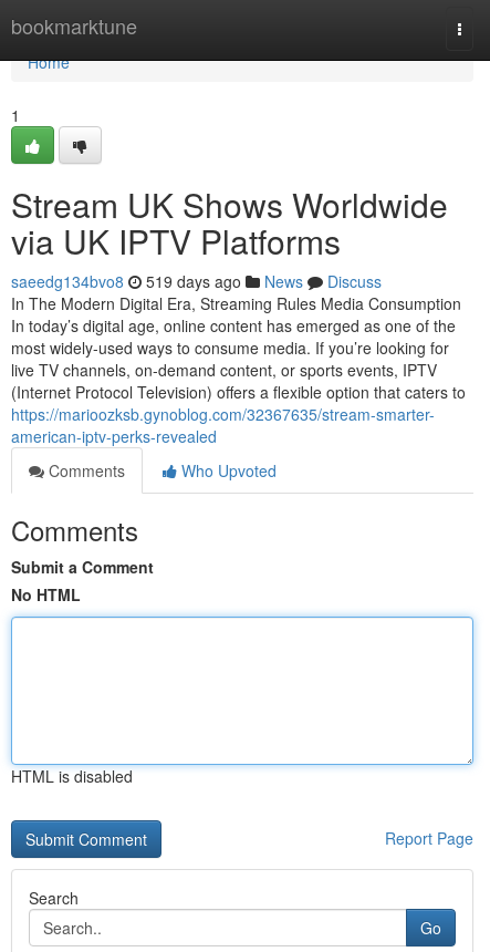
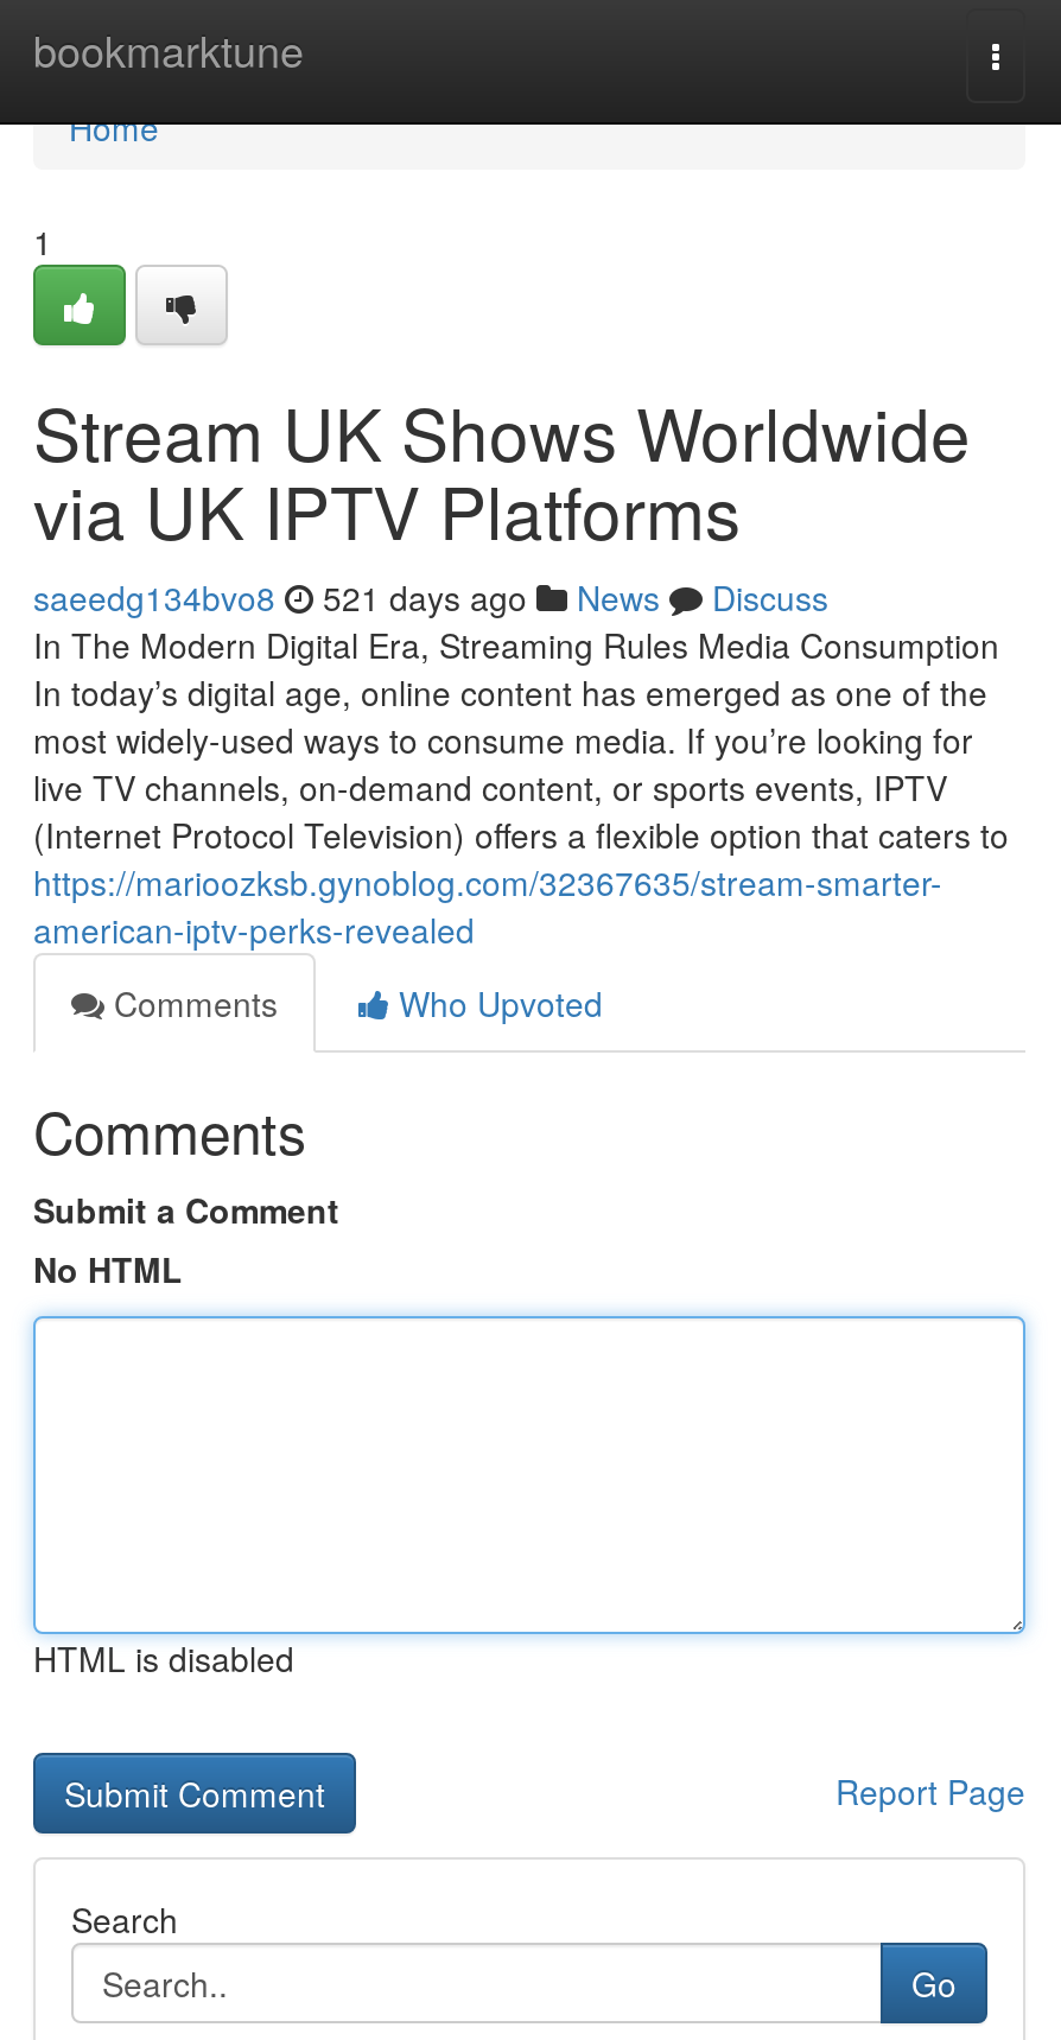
[11,270,382,292] saeedg134bvo8 519 days ago News Discuss -> [33,573,828,621] saeedg134bvo8 521 days ago News Discuss

